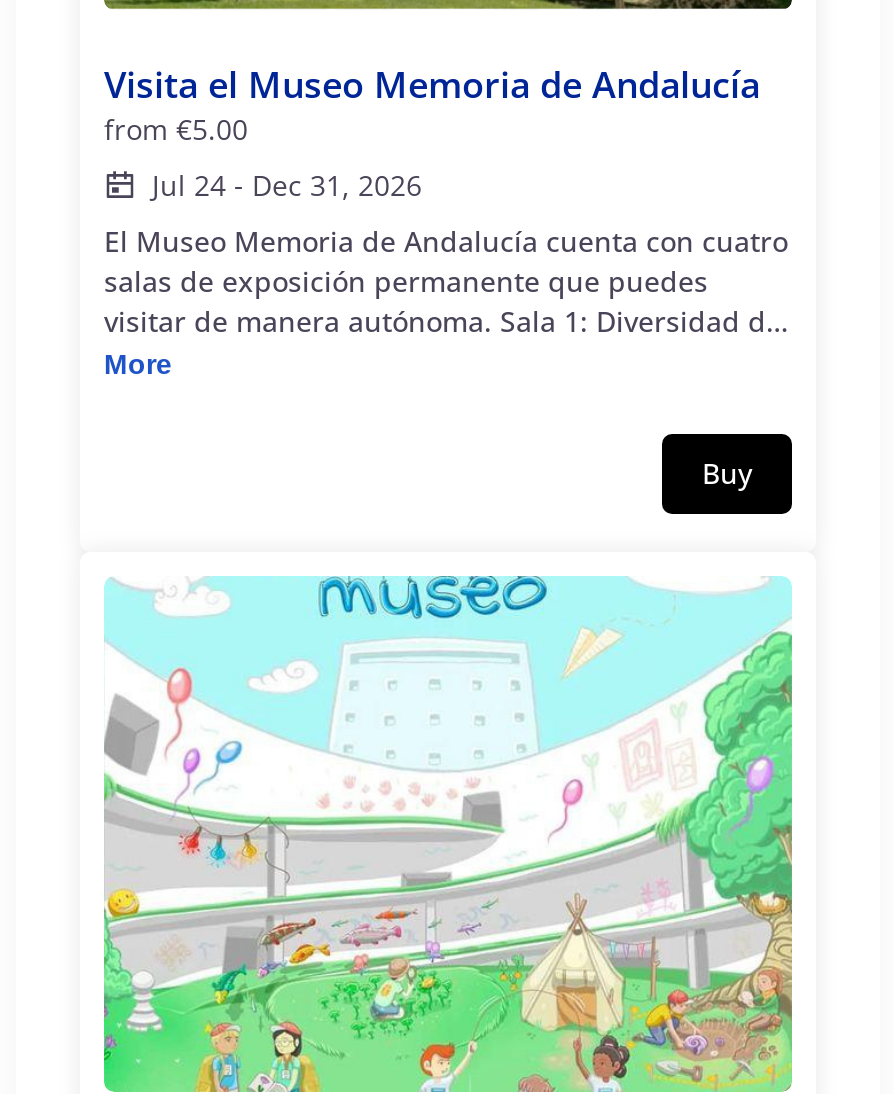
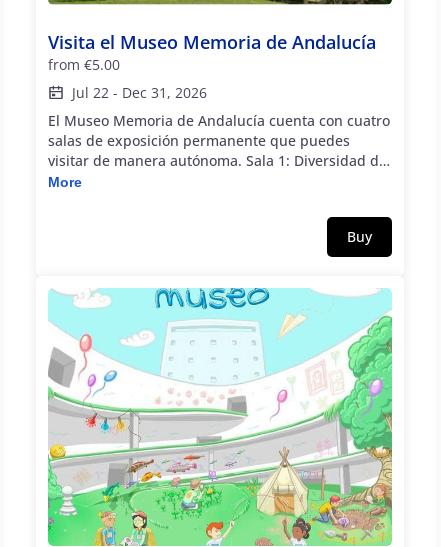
[152,166,422,204] Jul 24 - Dec 31, 2026 -> [72,83,207,102] Jul 22 - Dec 31, 2026

